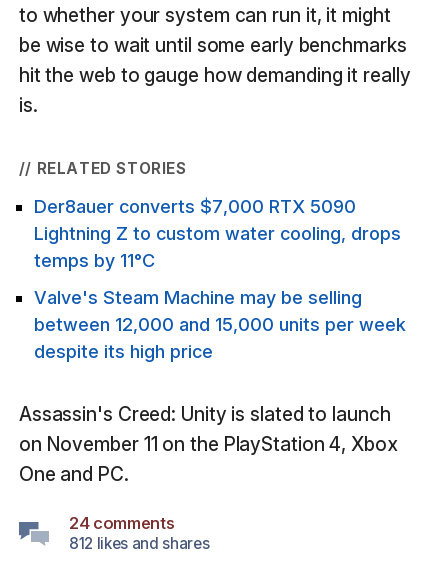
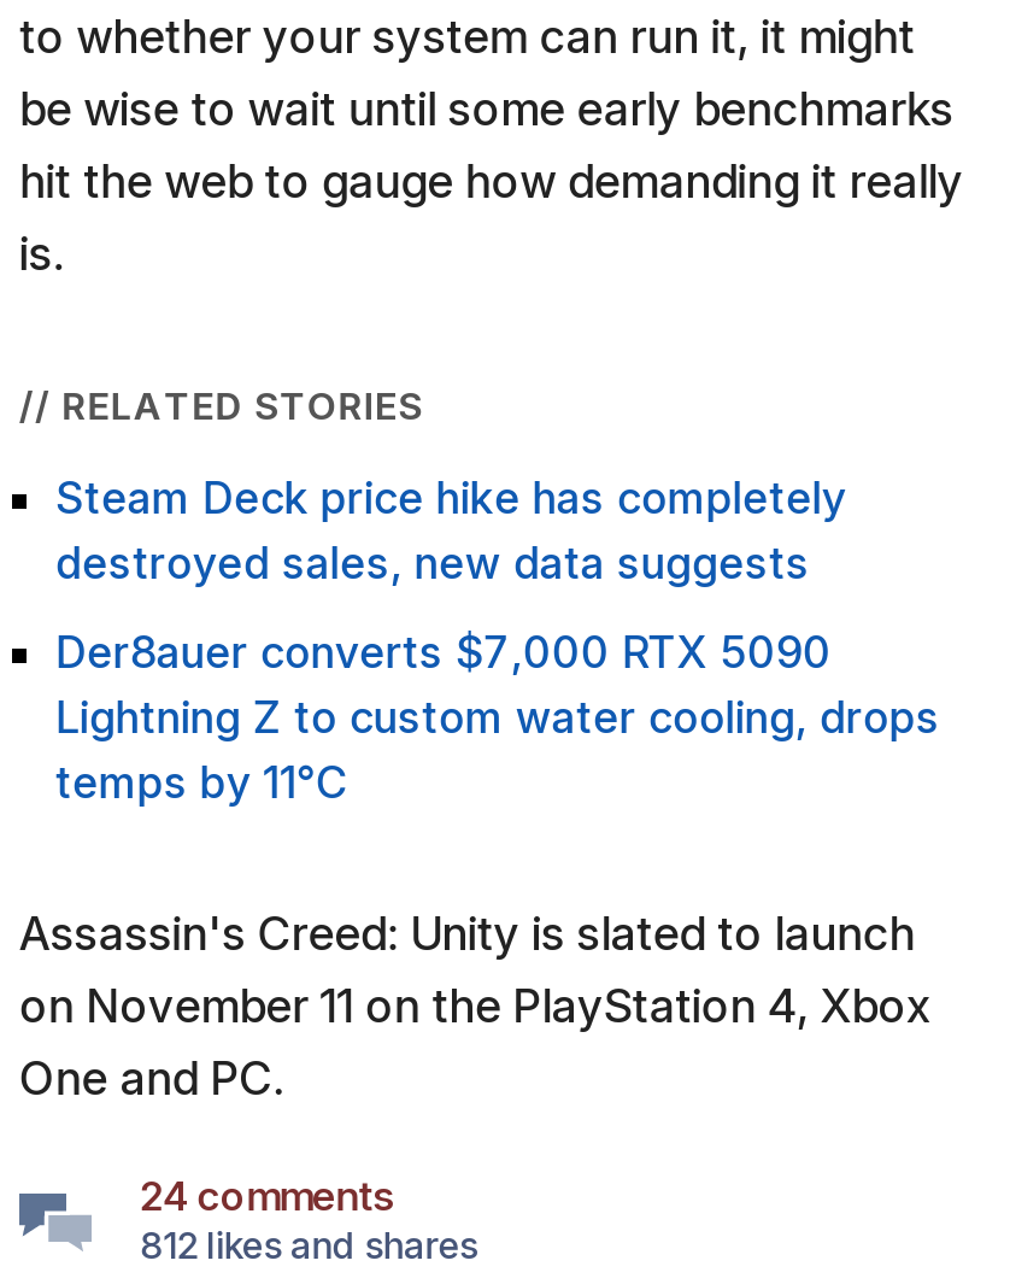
none -> [55,472,846,588] Steam Deck price hike has completely | destroyed sales, new data suggests
moved [34,196,401,271] -> [55,626,940,807]: Der8auer converts $7,000 RTX 5090 | Lightning Z to custom water cooling, drops | temps by 11°C
[34,287,406,362] Valve's Steam Machine may be selling | between 12,000 and 15,000 units per week | despite its high price -> none

